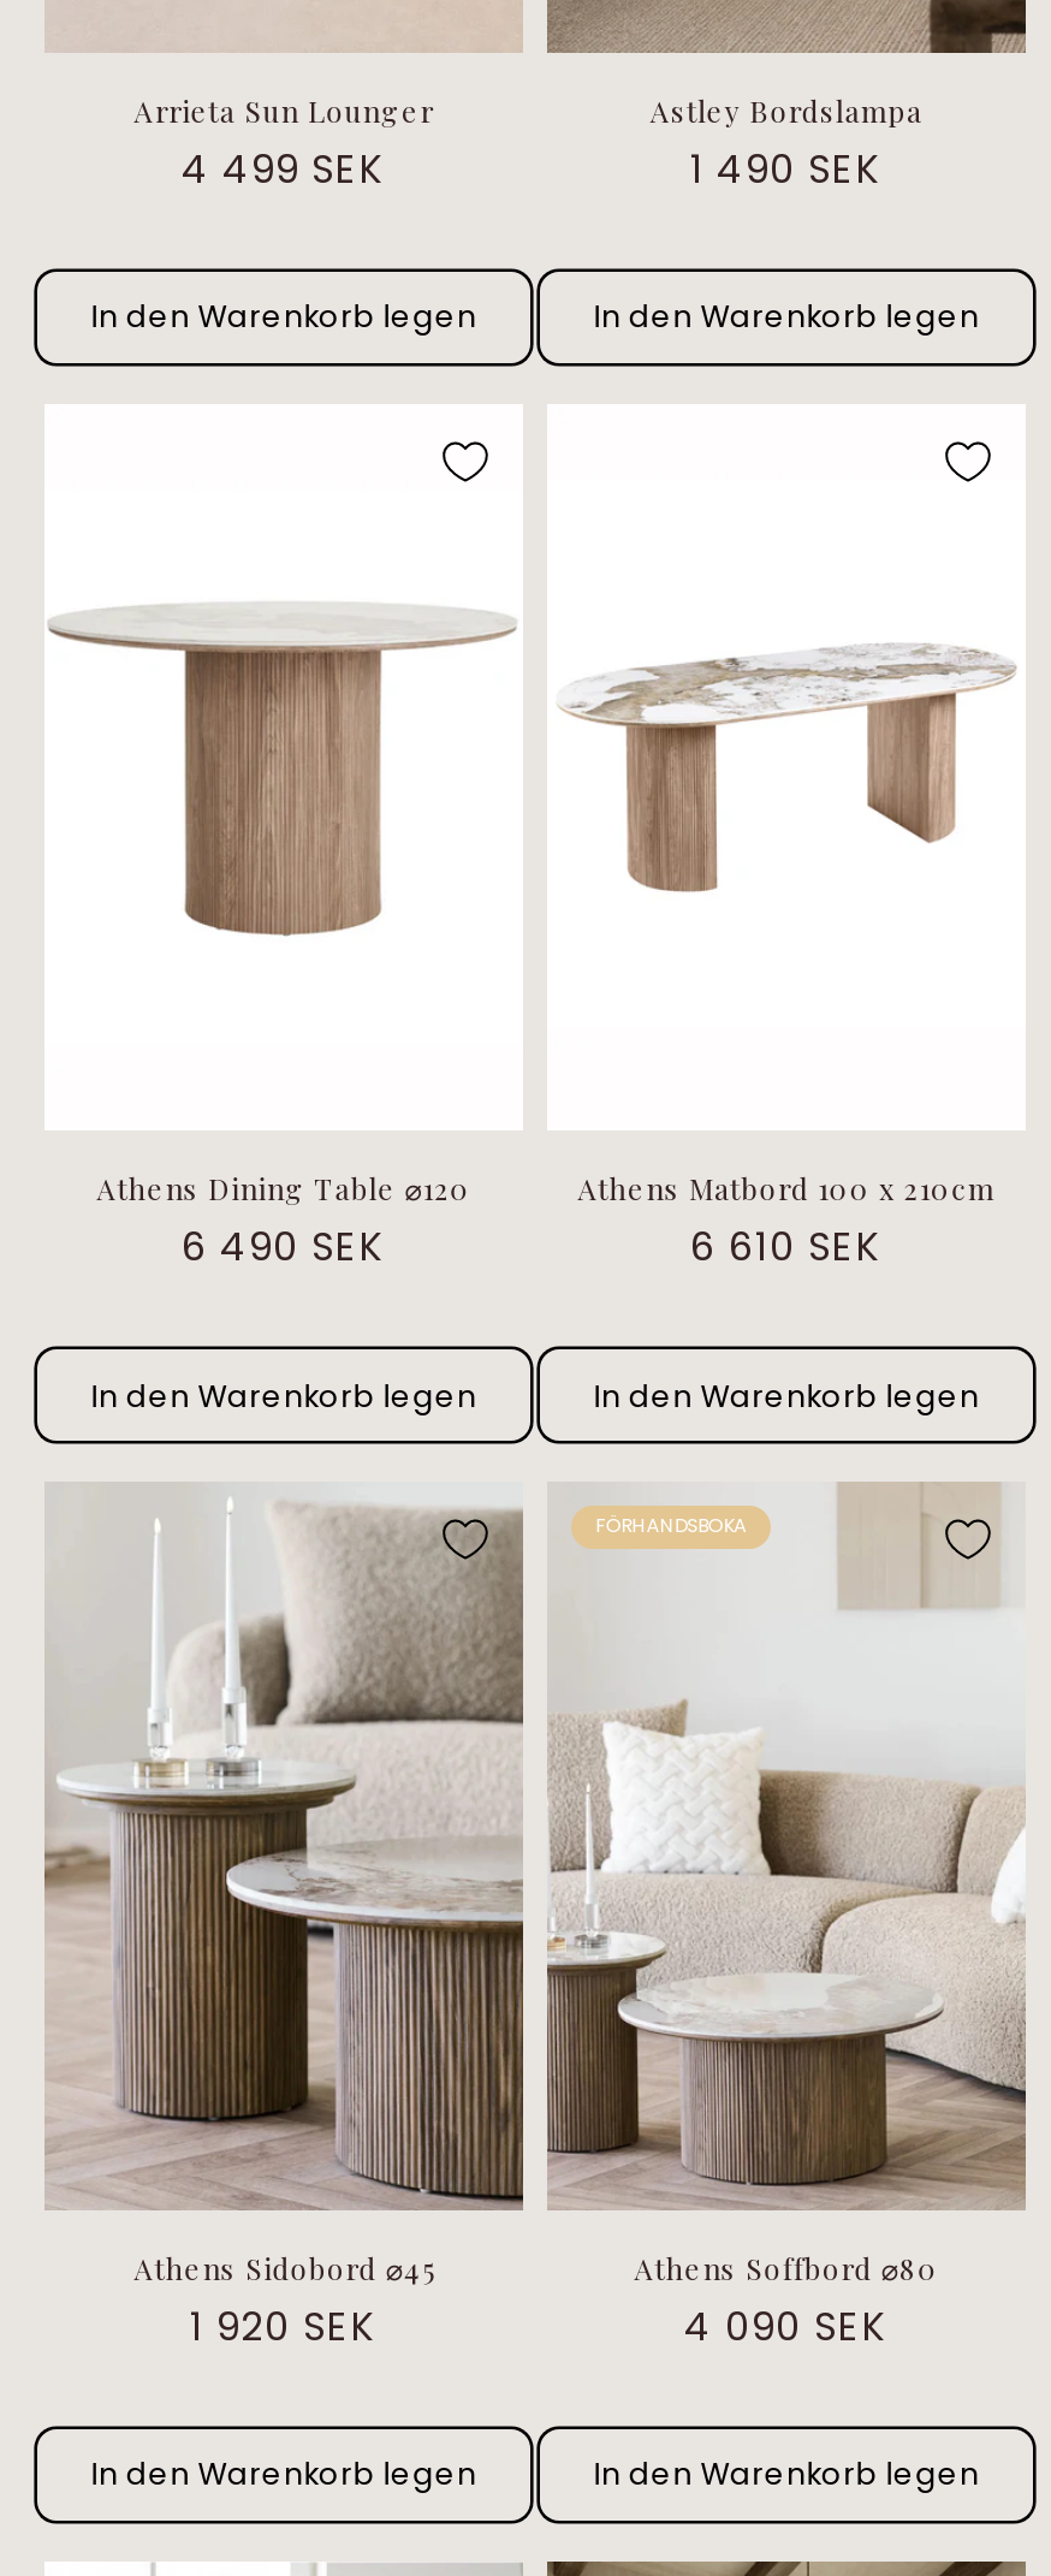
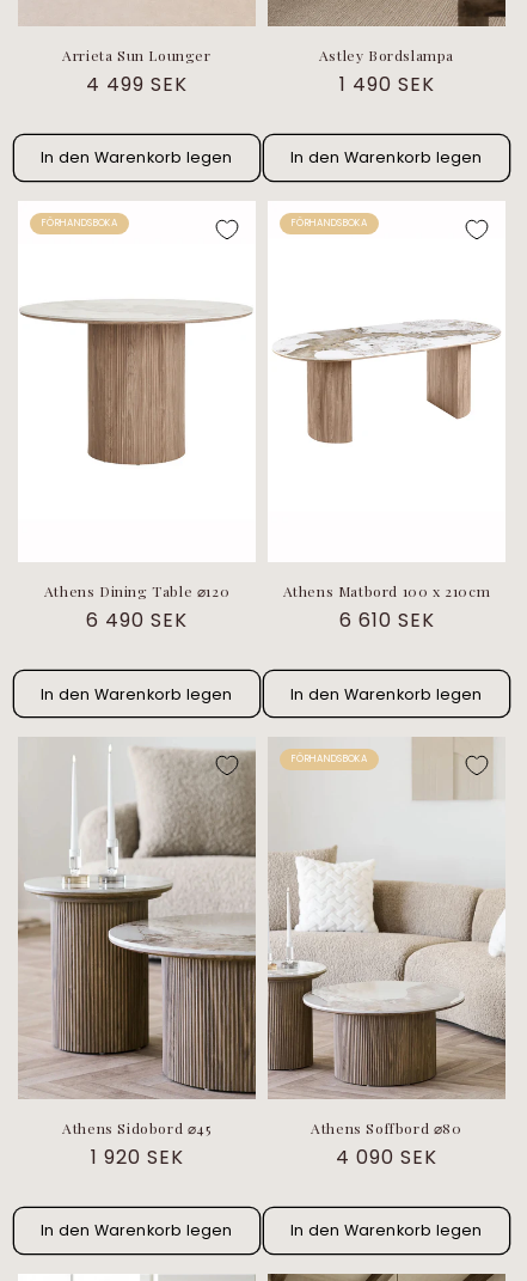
none -> [42,216,117,229] FÖRHANDSBOKA
none -> [292,216,367,229] FÖRHANDSBOKA

